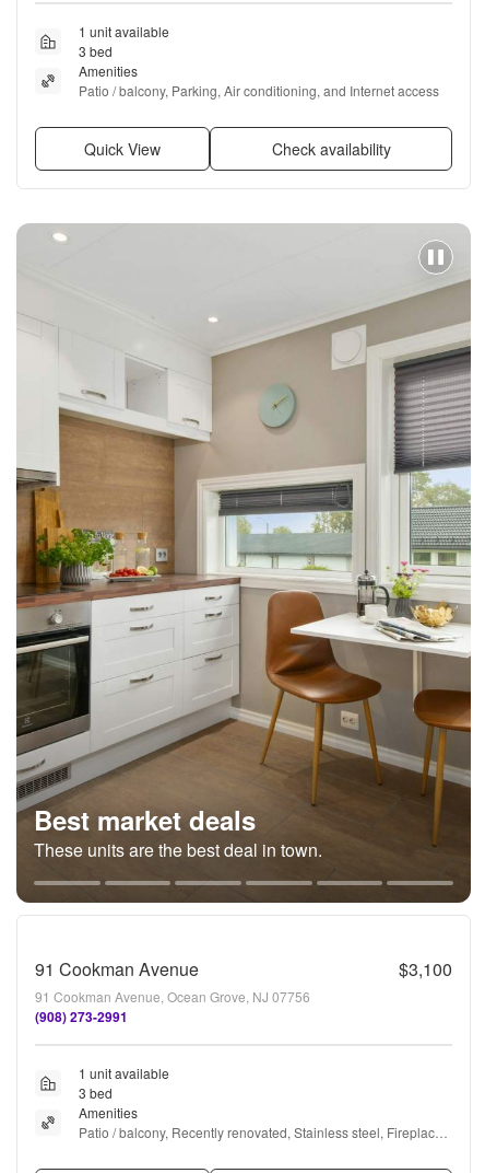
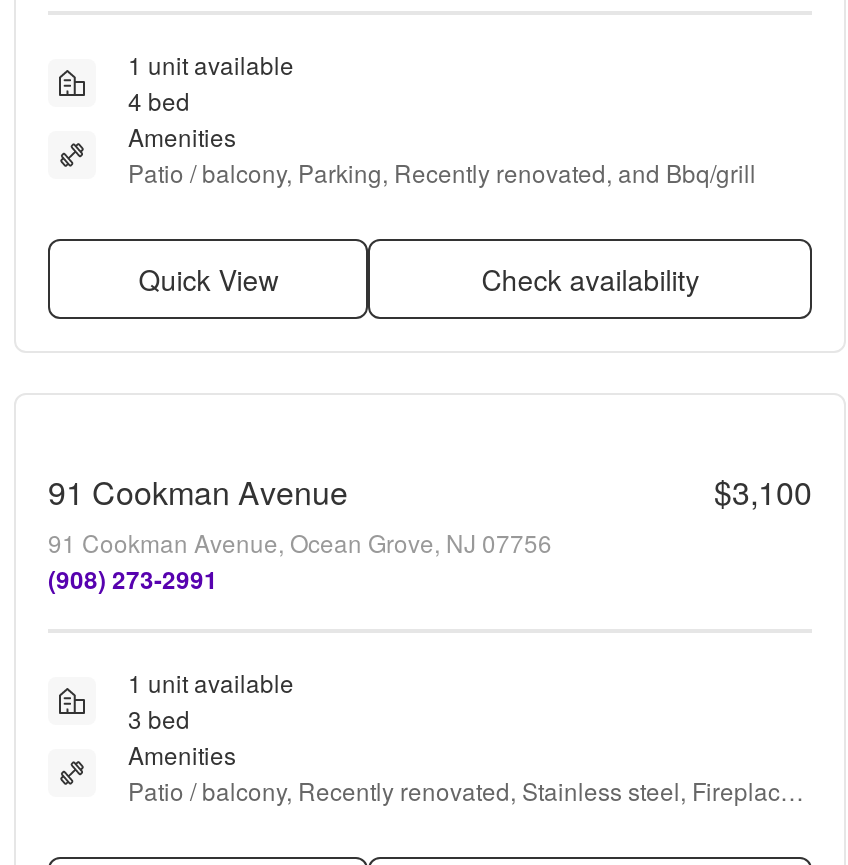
[79,42,113,60] 3 bed -> [128,83,190,117] 4 bed
[79,81,439,100] Patio / balcony, Parking, Air conditioning, and Internet access -> [128,155,756,189] Patio / balcony, Parking, Recently renovated, and Bbq/grill
[15,223,472,904] [image] | Best market deals | These units are the best deal in town. -> none

